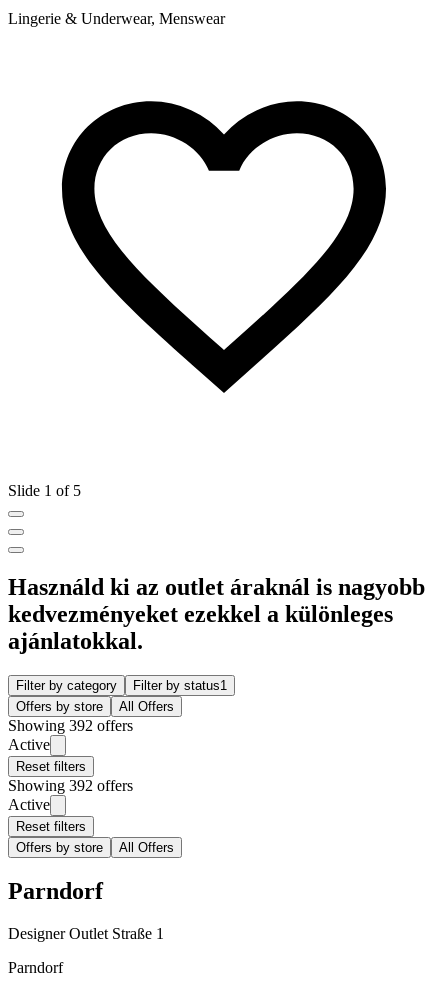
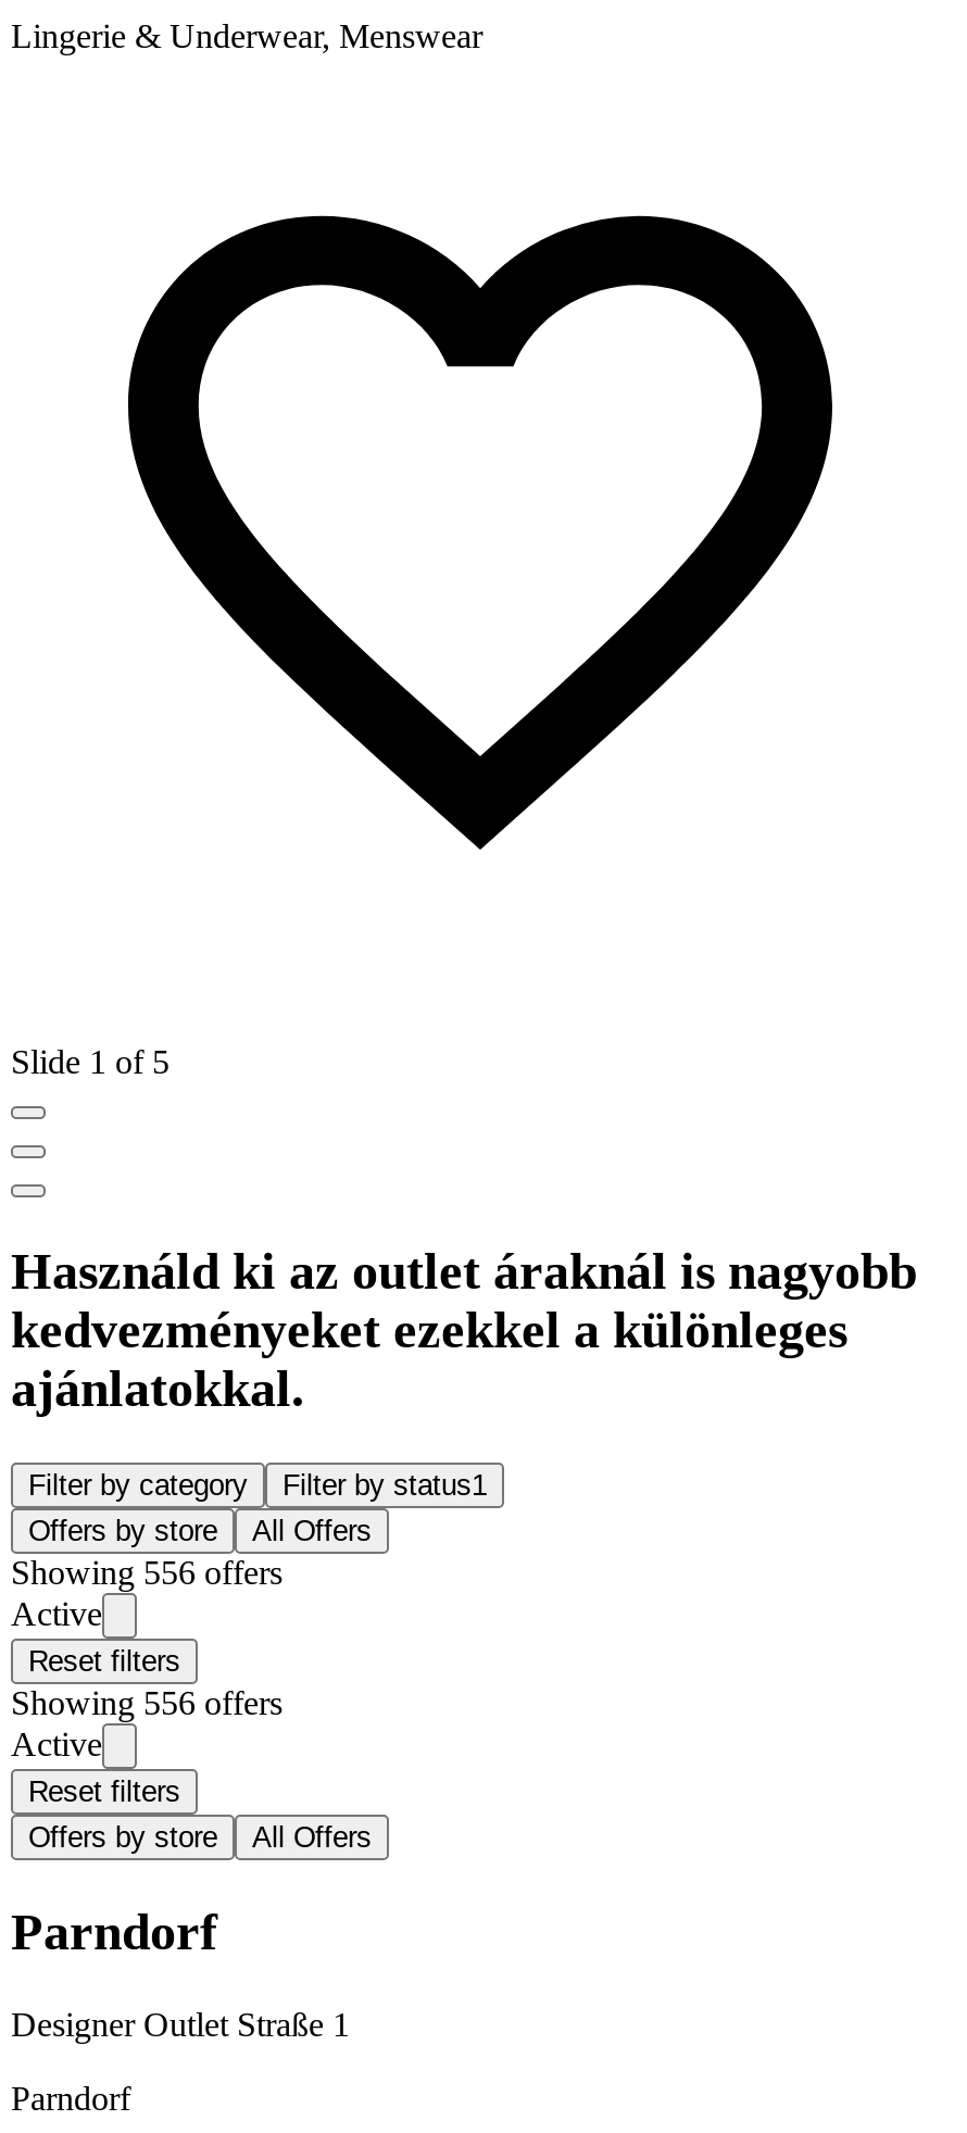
[8,717,133,734] Showing 392 offers -> [11,1554,282,1591] Showing 556 offers
[8,777,133,794] Showing 392 offers -> [11,1684,282,1721] Showing 556 offers

